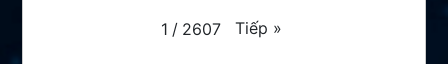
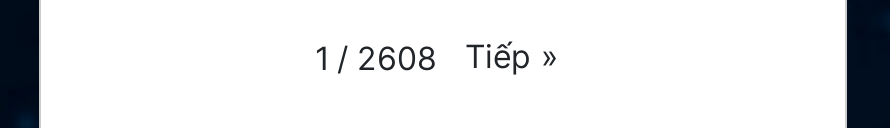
[160,18,281,39] 1 / 2607 Tiếp » -> [315,36,559,78] 1 / 2608 Tiếp »

